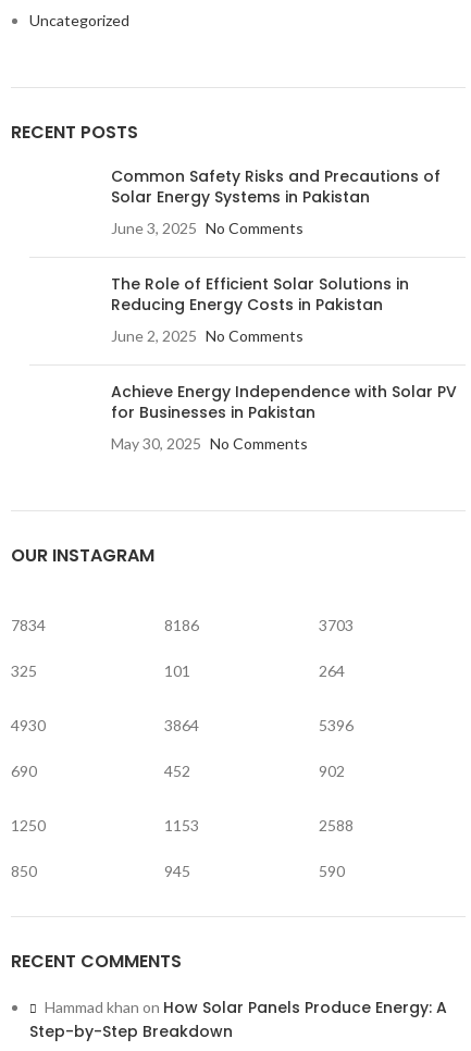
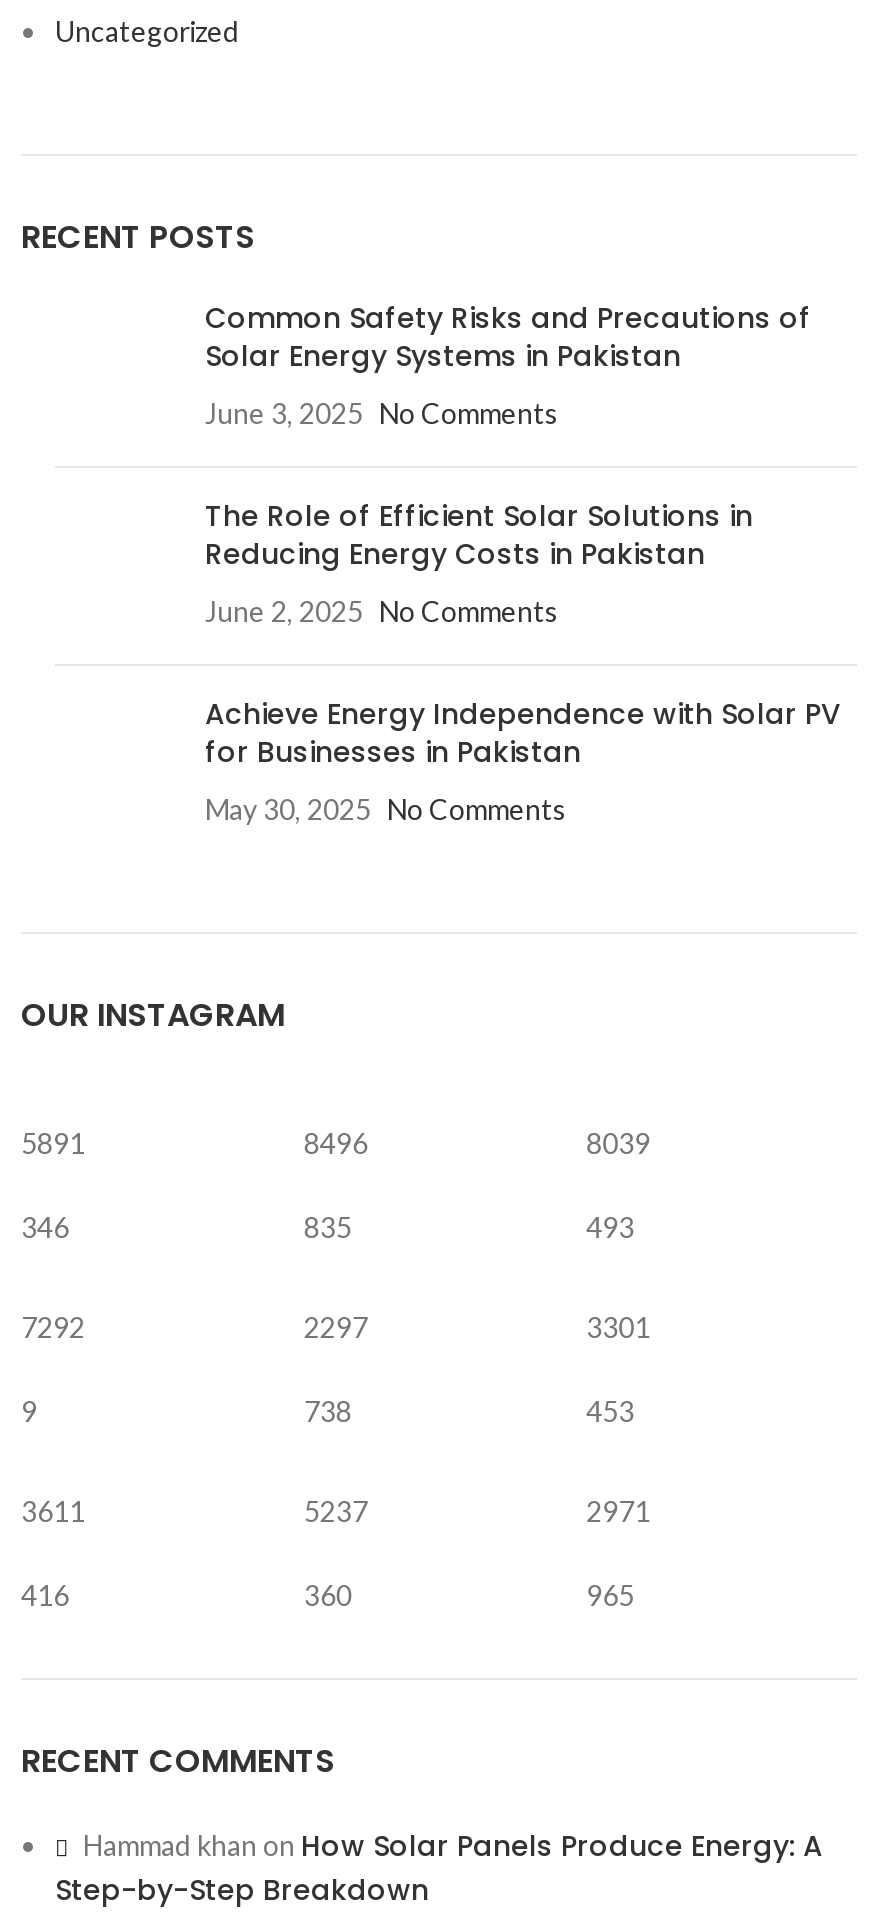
[11,616,46,634] 7834 -> [21,1126,85,1160] 5891
[165,616,199,634] 8186 -> [304,1126,368,1160] 8496
[318,616,353,634] 3703 -> [586,1126,650,1160] 8039
[11,661,37,680] 325 -> [21,1210,69,1244] 346
[165,661,191,680] 101 -> [304,1210,352,1244] 835
[318,661,344,680] 264 -> [586,1210,634,1244] 493
[11,716,46,734] 4930 -> [21,1310,85,1344] 7292
[165,716,199,734] 3864 -> [304,1310,368,1344] 2297
[318,716,353,734] 5396 -> [586,1310,650,1344] 3301
[11,762,37,780] 690 -> [21,1394,37,1428] 9
[165,762,191,780] 452 -> [304,1394,352,1428] 738
[318,762,344,780] 902 -> [586,1394,634,1428] 453
[11,816,46,834] 1250 -> [21,1494,85,1528] 3611
[165,816,199,834] 1153 -> [304,1494,368,1528] 5237
[318,816,353,834] 2588 -> [586,1494,650,1528] 2971
[11,862,37,880] 850 -> [21,1578,69,1612] 416
[165,862,191,880] 945 -> [304,1578,352,1612] 360
[318,862,344,880] 590 -> [586,1578,634,1612] 965

